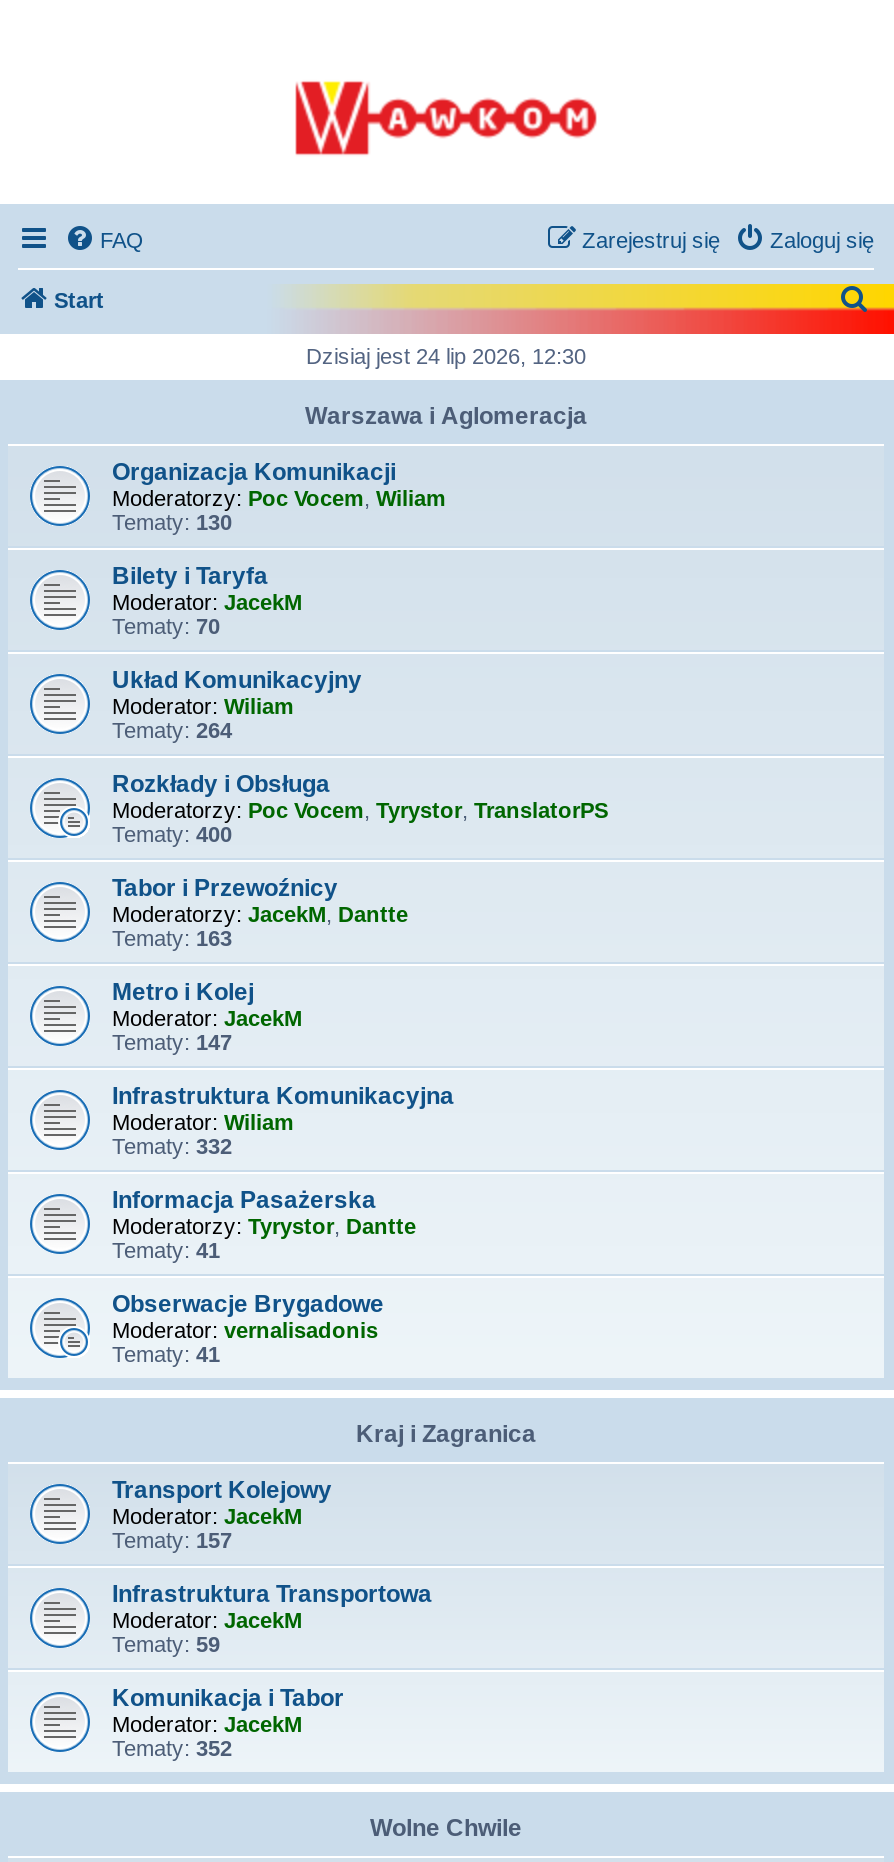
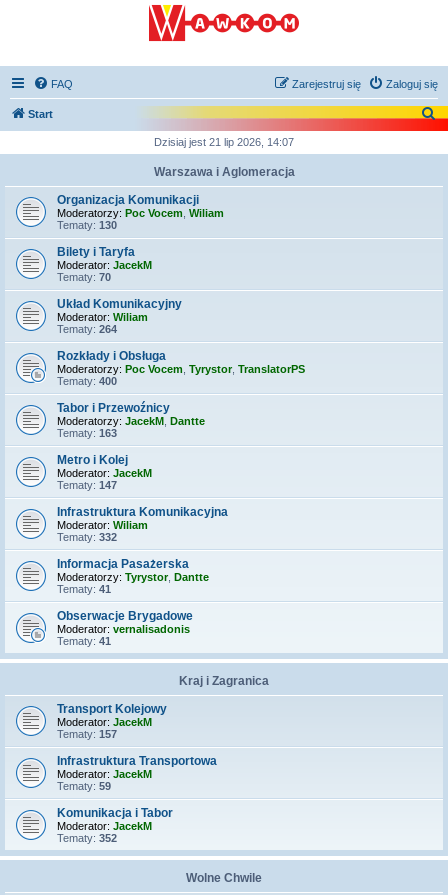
[306,344,586,368] Dzisiaj jest 24 lip 2026, 12:30 -> [154,136,294,148] Dzisiaj jest 21 lip 2026, 14:07

